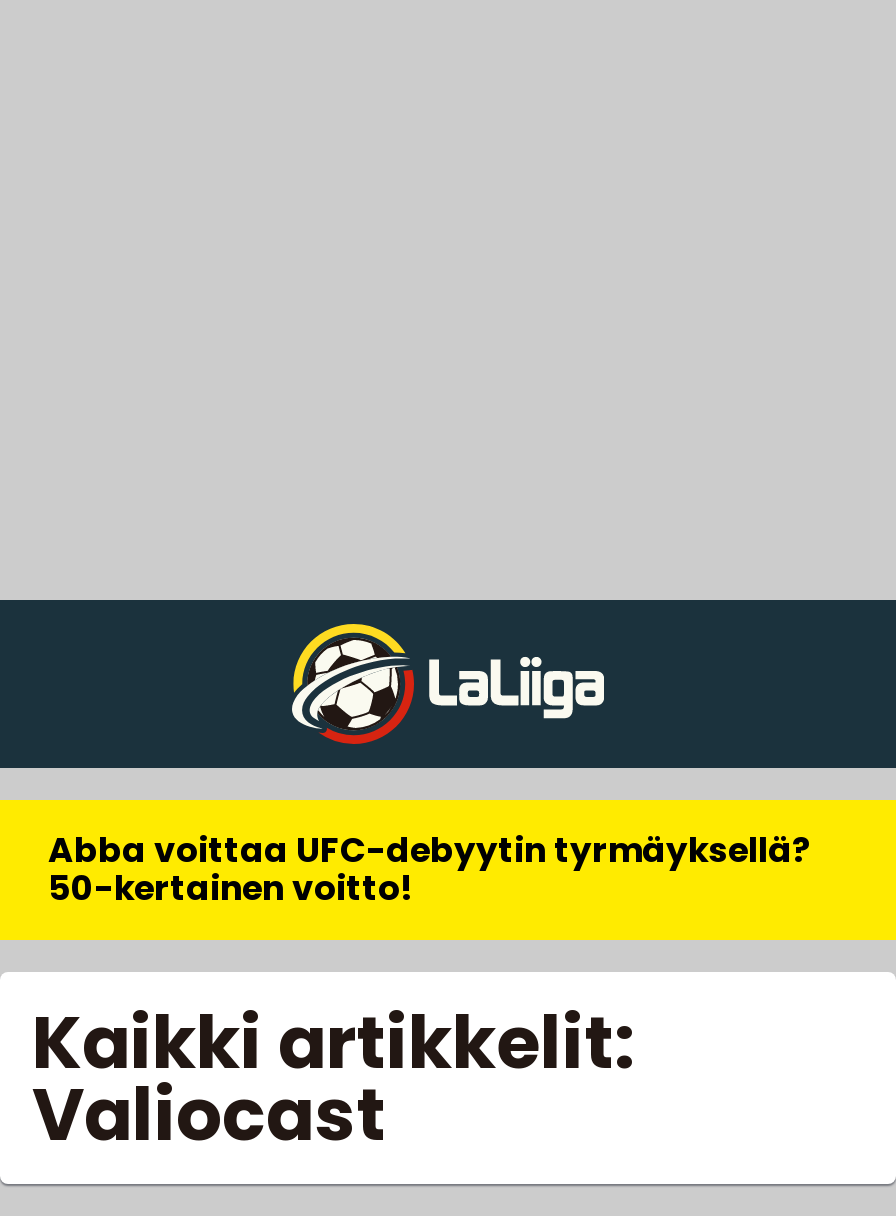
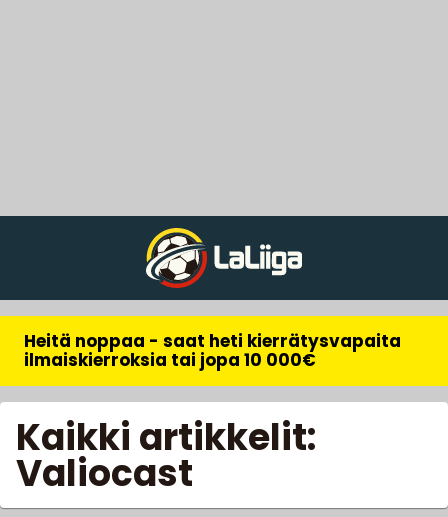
[48,826,812,912] Abba voittaa UFC-debyytin tyrmäyksellä? | 50-kertainen voitto! -> [24,329,401,372] Heitä noppaa - saat heti kierrätysvapaita | ilmaiskierroksia tai jopa 10 000€

